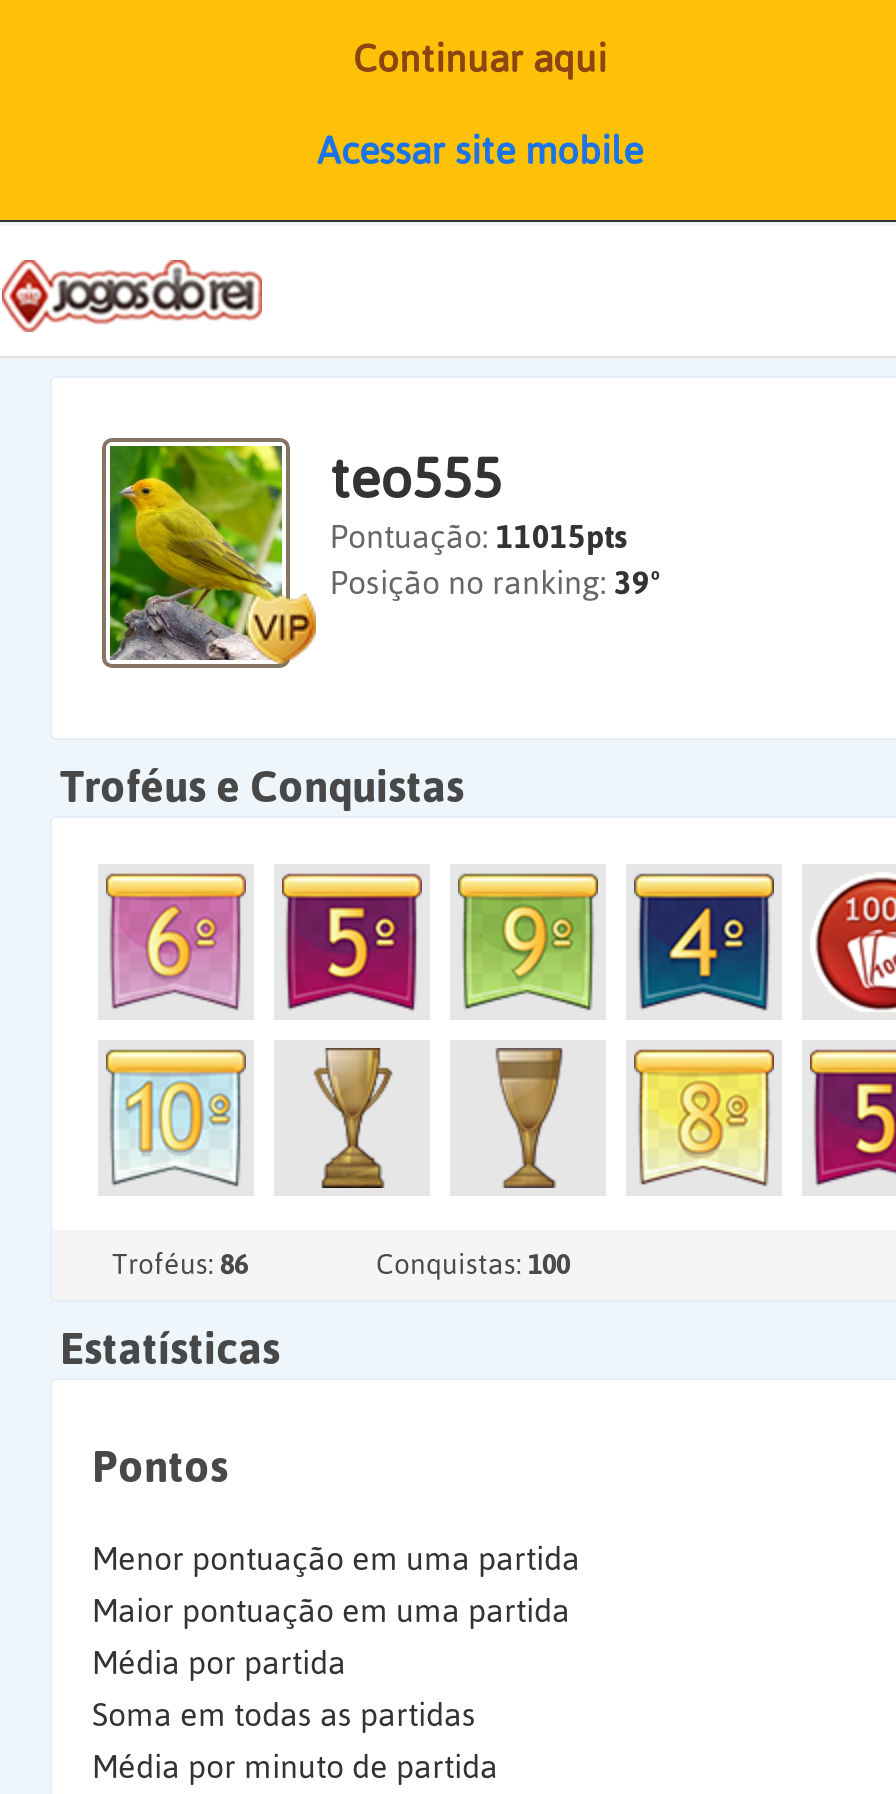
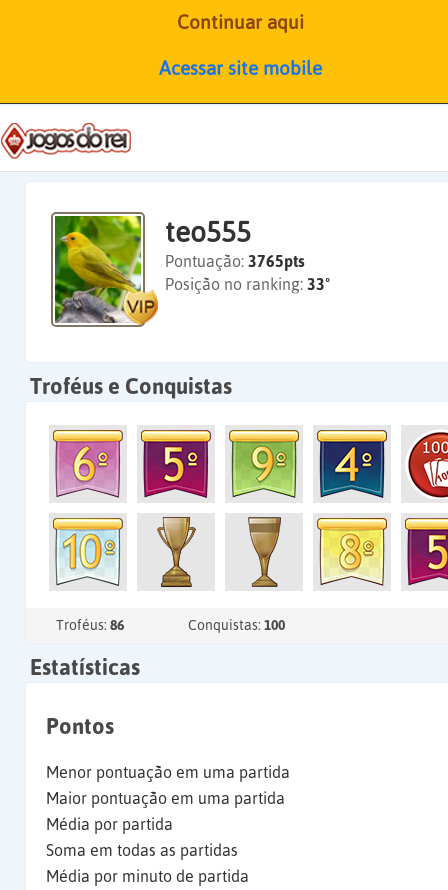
[330,519,628,555] Pontuação: 11015pts -> [165,252,305,270] Pontuação: 3765pts
[330,565,660,601] Posição no ranking: 39º -> [165,275,330,293] Posição no ranking: 33º

